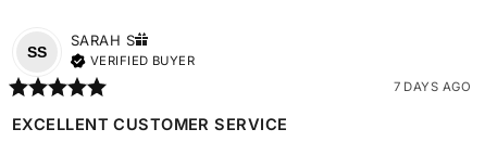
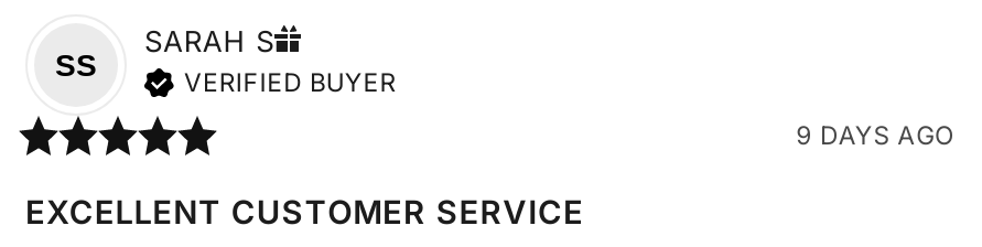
[393,79,471,94] 7 DAYS AGO -> [796,120,956,151] 9 DAYS AGO

